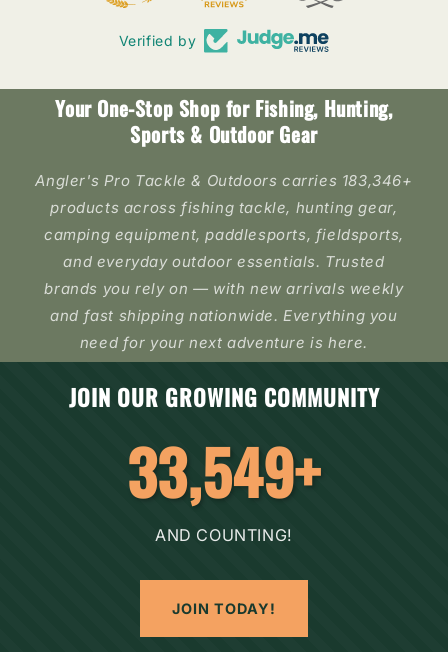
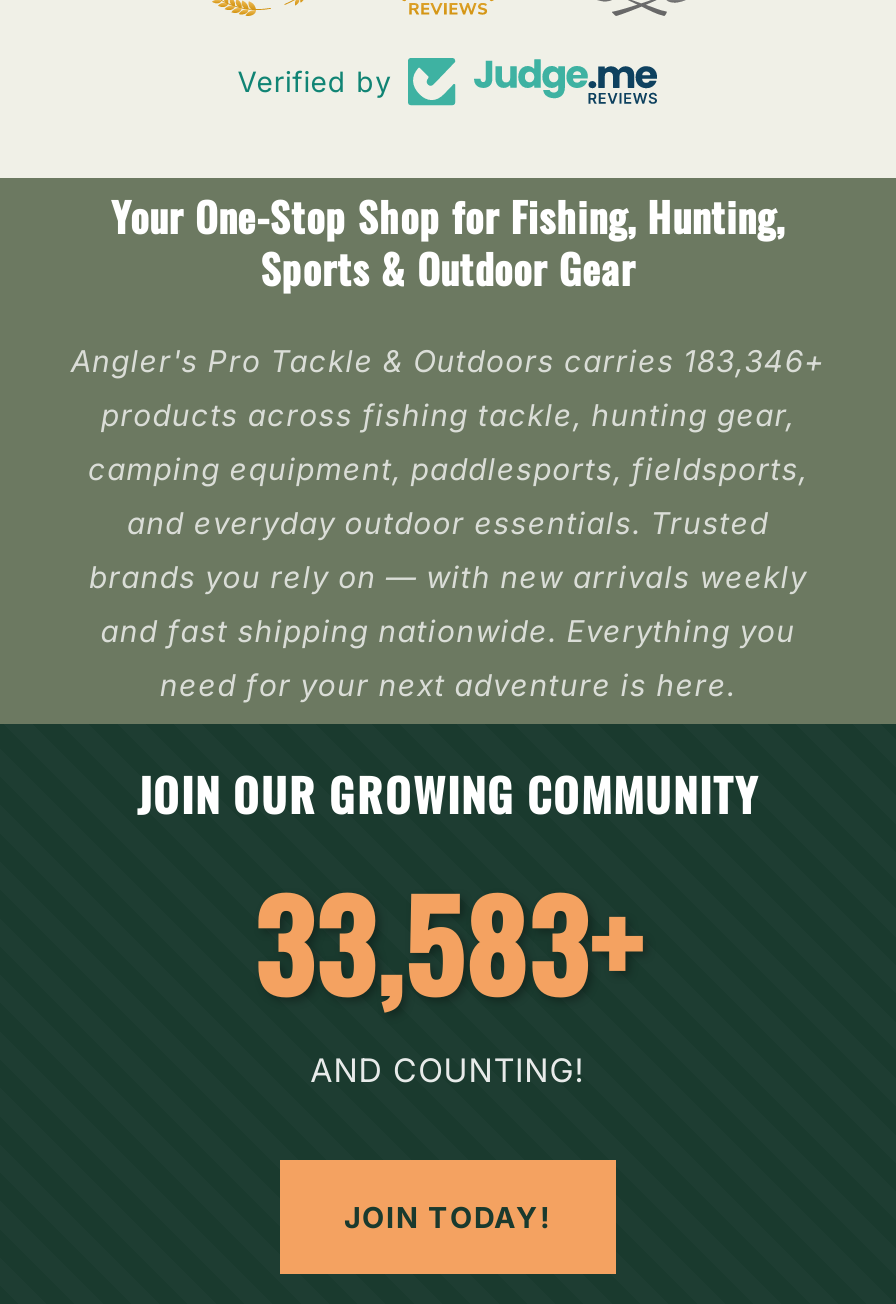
[127,426,321,515] 33,549+ -> [254,852,642,1030] 33,583+

